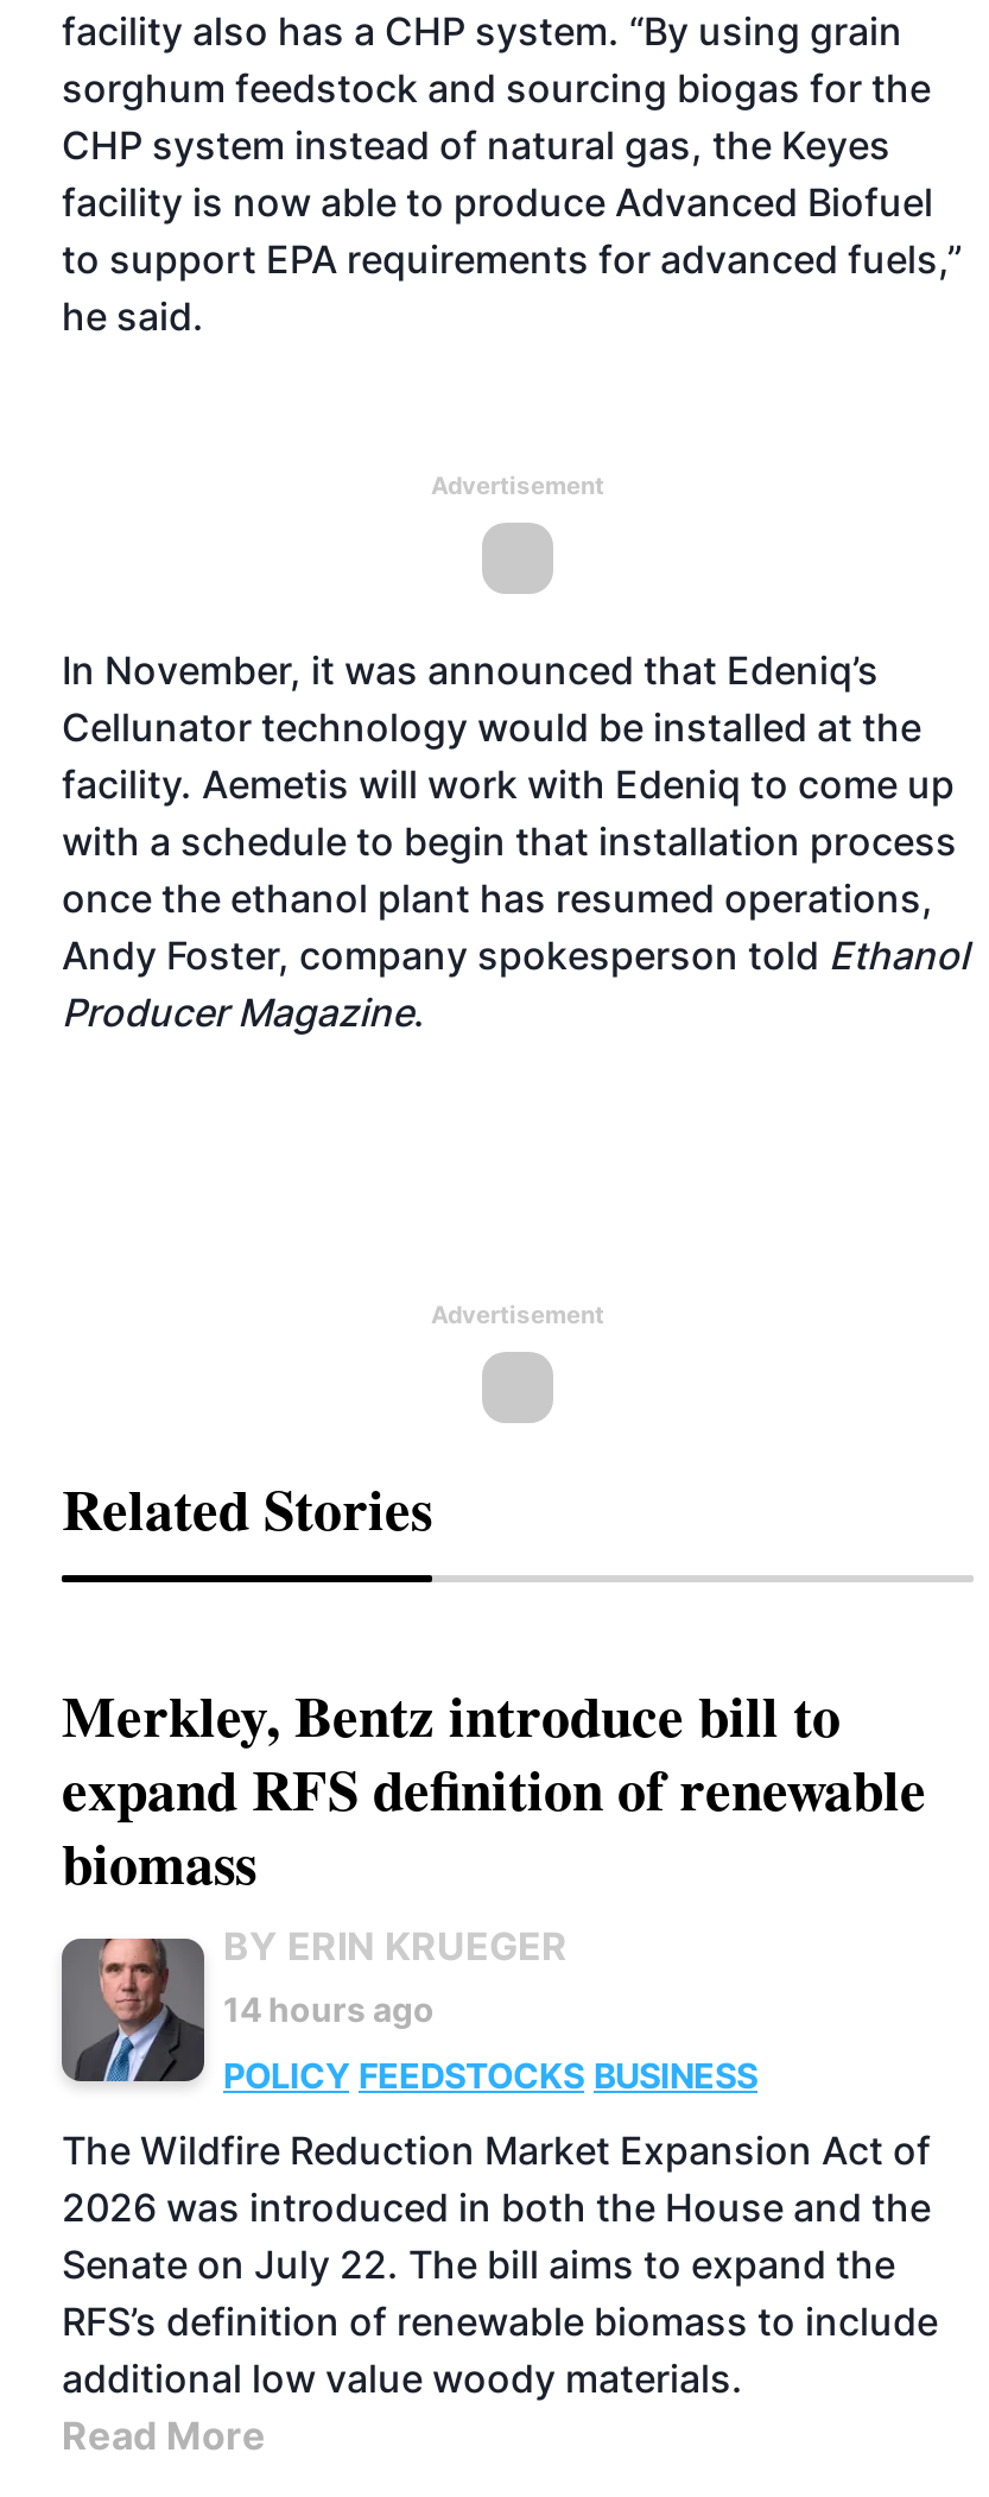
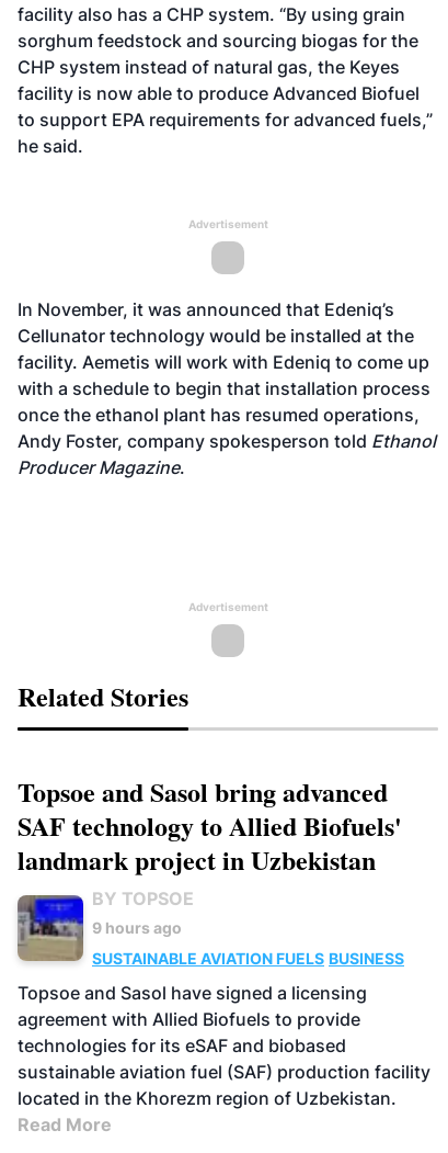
[62,1673,926,2084] [image] | Merkley, Bentz introduce bill to | expand RFS definition of renewable | biomass | BY ERIN KRUEGER | 14 hours ago -> [18,772,402,962] [image] | Topsoe and Sasol bring advanced | SAF technology to Allied Biofuels' | landmark project in Uzbekistan | BY TOPSOE | 9 hours ago
[223,2055,757,2095] POLICY FEEDSTOCKS BUSINESS -> [92,949,404,968] SUSTAINABLE AVIATION FUELS BUSINESS
[62,2126,938,2402] The Wildfire Reduction Market Expansion Act of | 2026 was introduced in both the House and the | Senate on July 22. The bill aims to expand the | RFS’s definition of renewable biomass to include | additional low value woody materials. -> [18,982,430,1109] Topsoe and Sasol have signed a licensing | agreement with Allied Biofuels to provide | technologies for its eSAF and biobased | sustainable aviation fuel (SAF) production facility | located in the Khorezm region of Uzbekistan.

